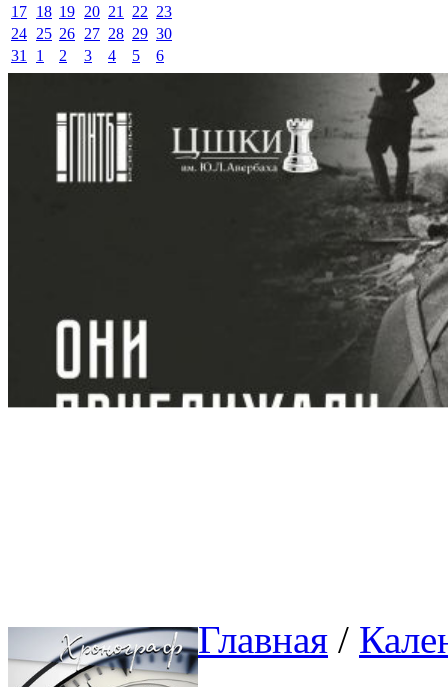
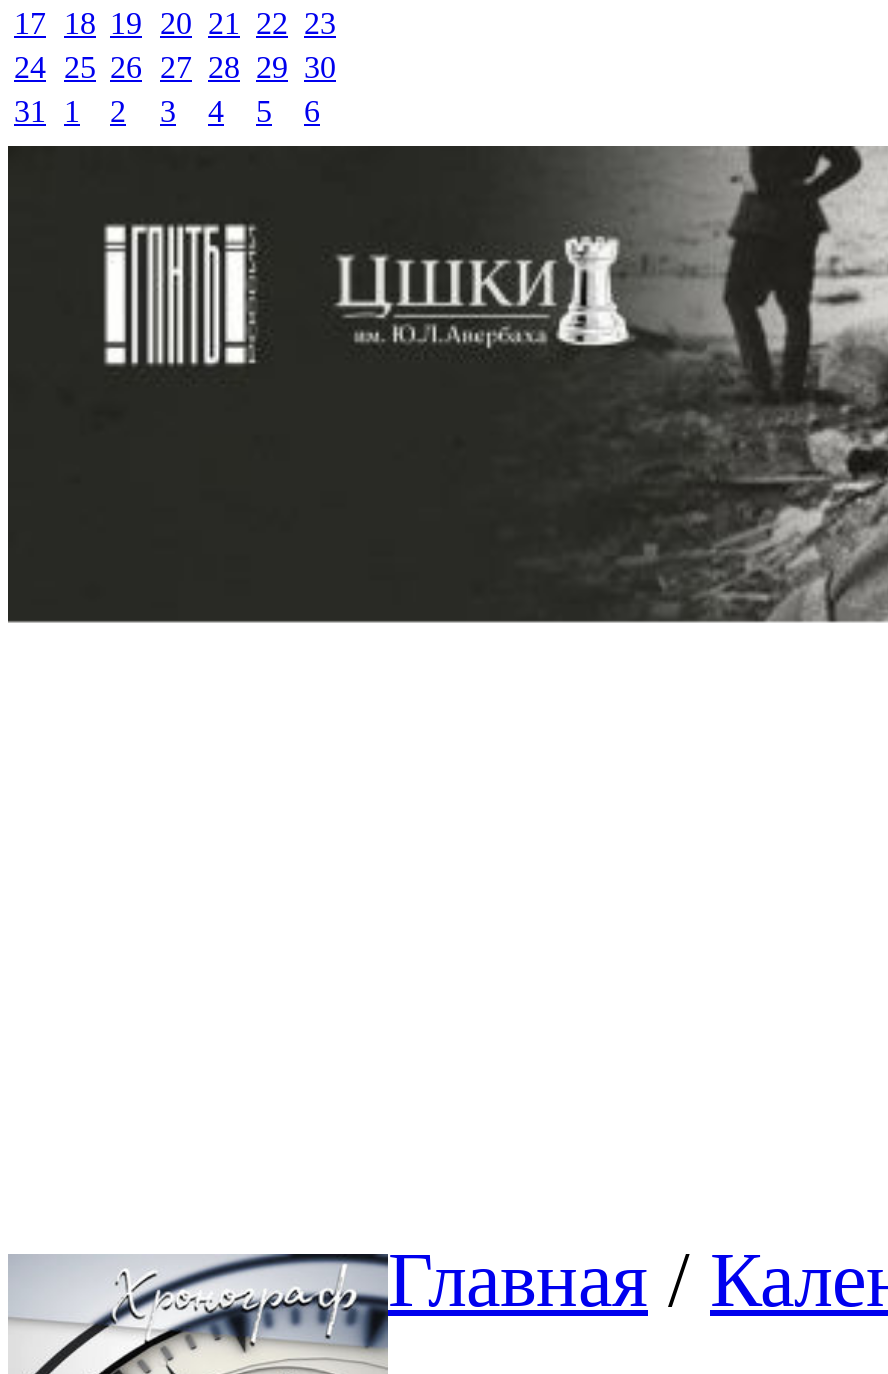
[7,310,445,409] [image] -> none

